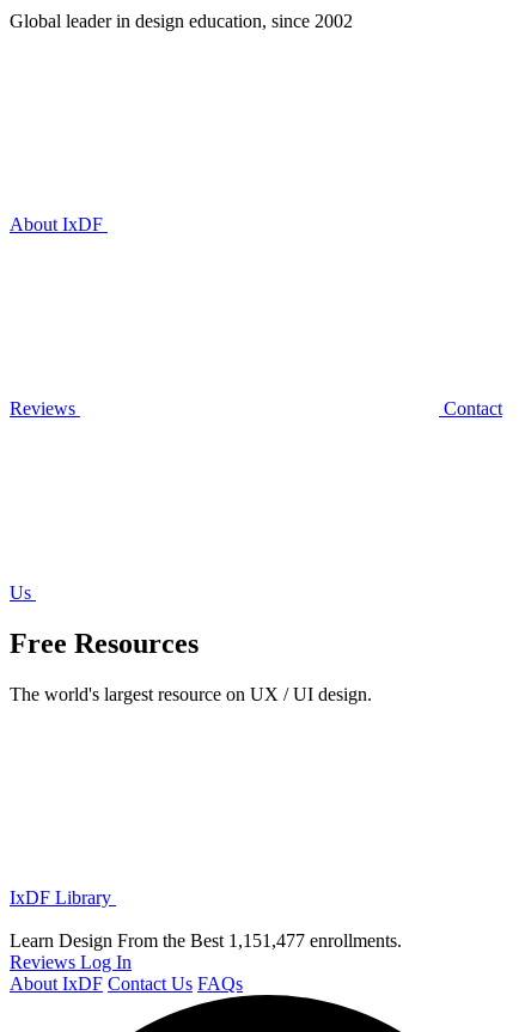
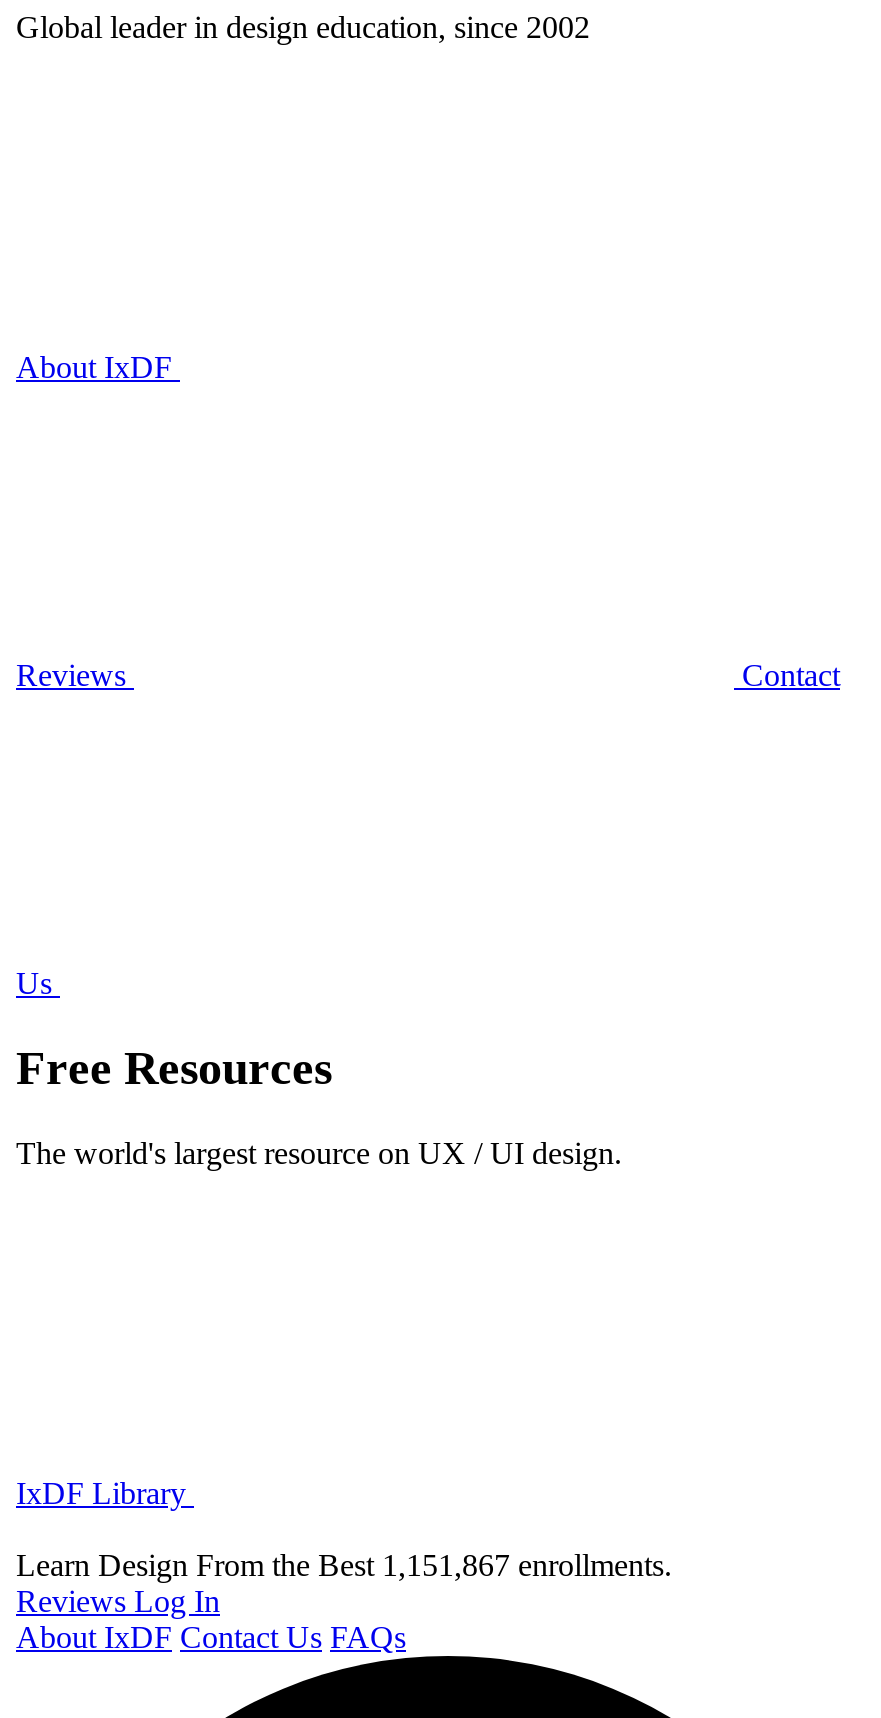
[10,930,402,950] Learn Design From the Best 1,151,477 enrollments. -> [16,1547,672,1581] Learn Design From the Best 1,151,867 enrollments.

